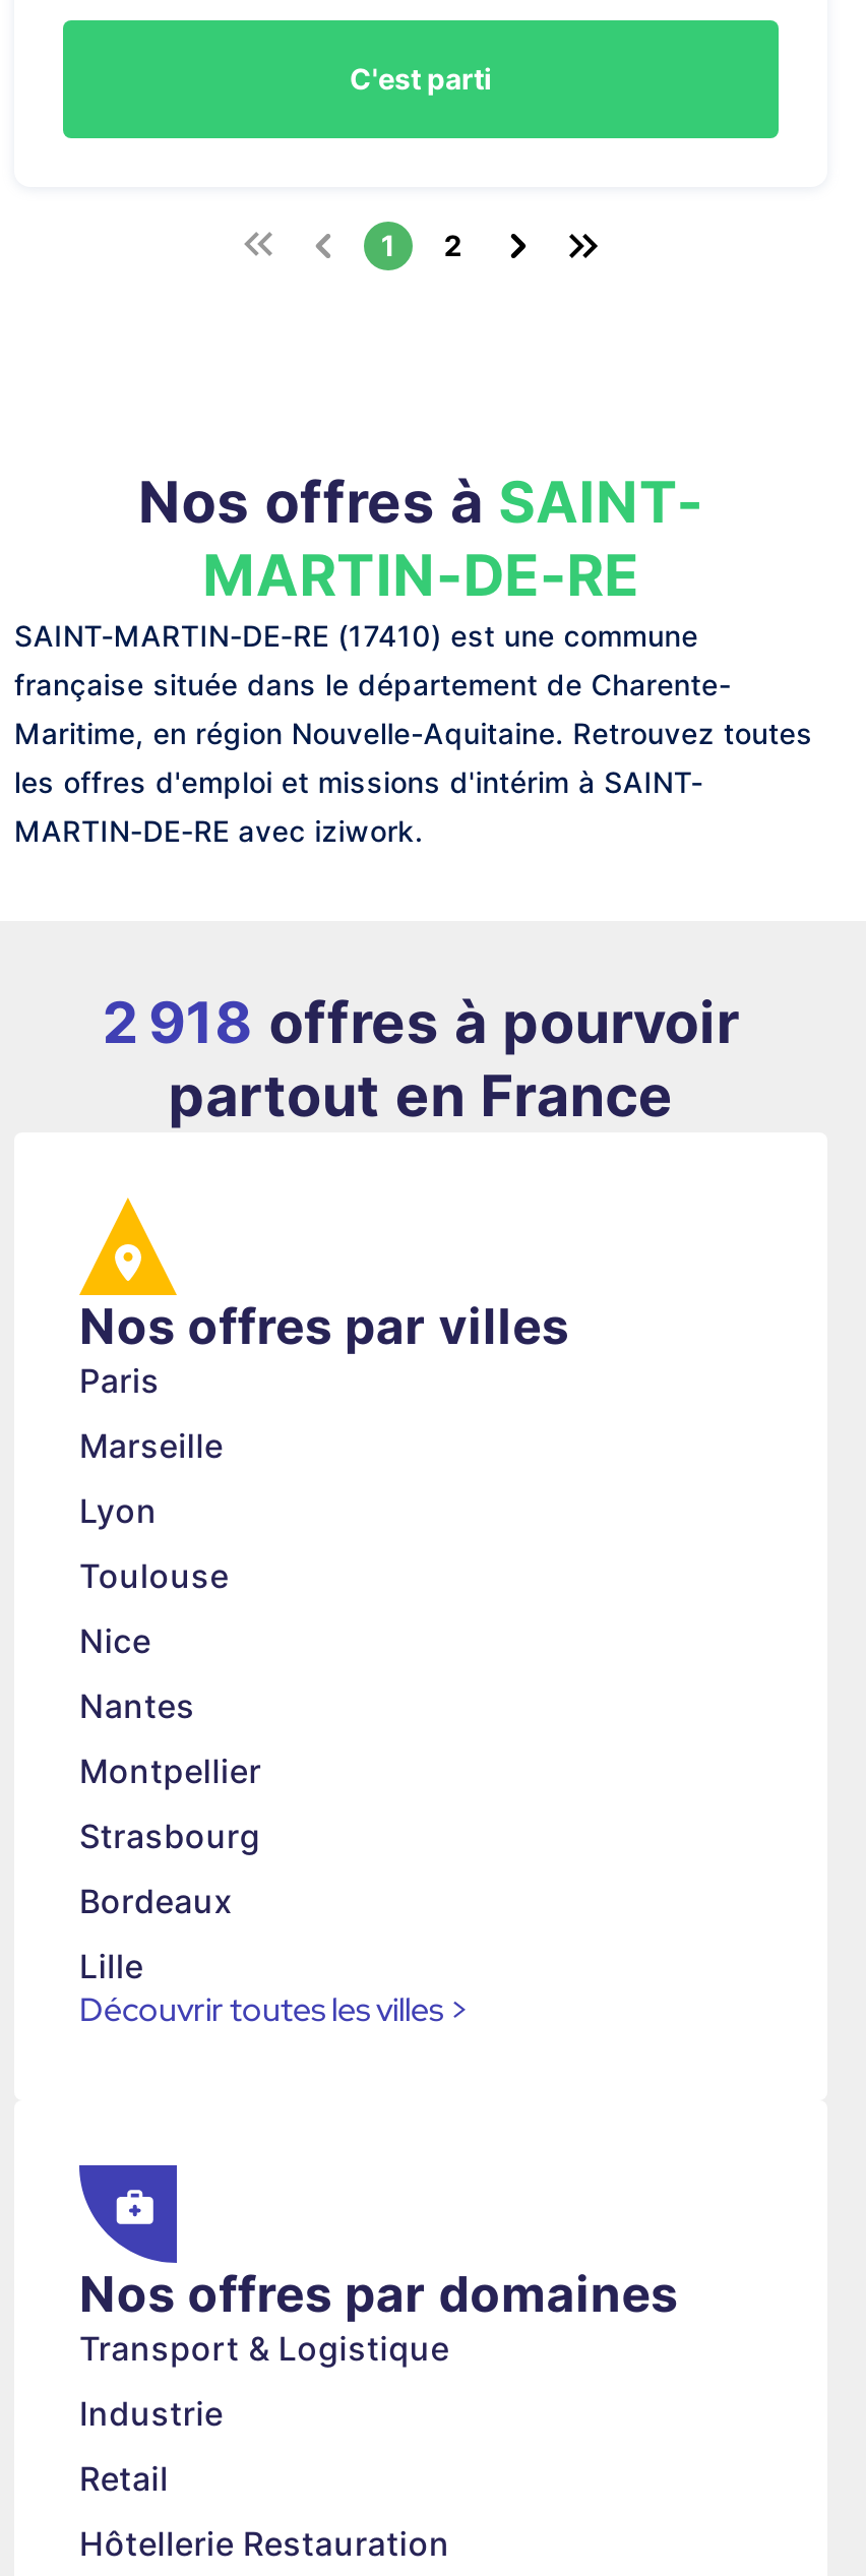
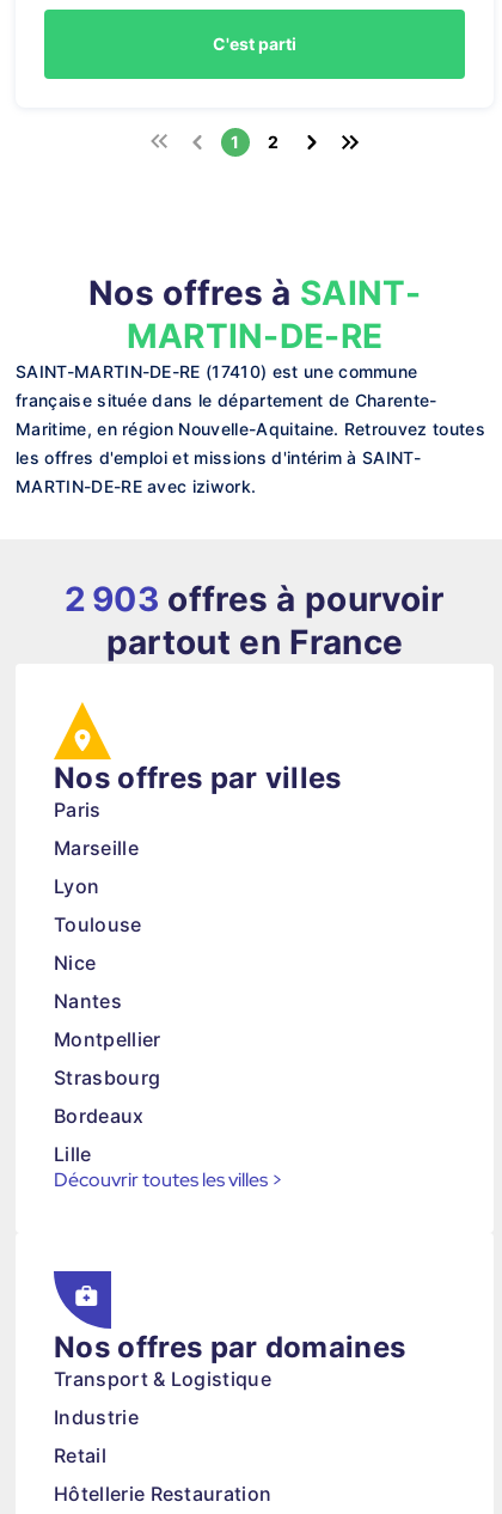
[102,988,739,1057] 2 918 offres à pourvoir -> [65,579,444,619] 2 903 offres à pourvoir

